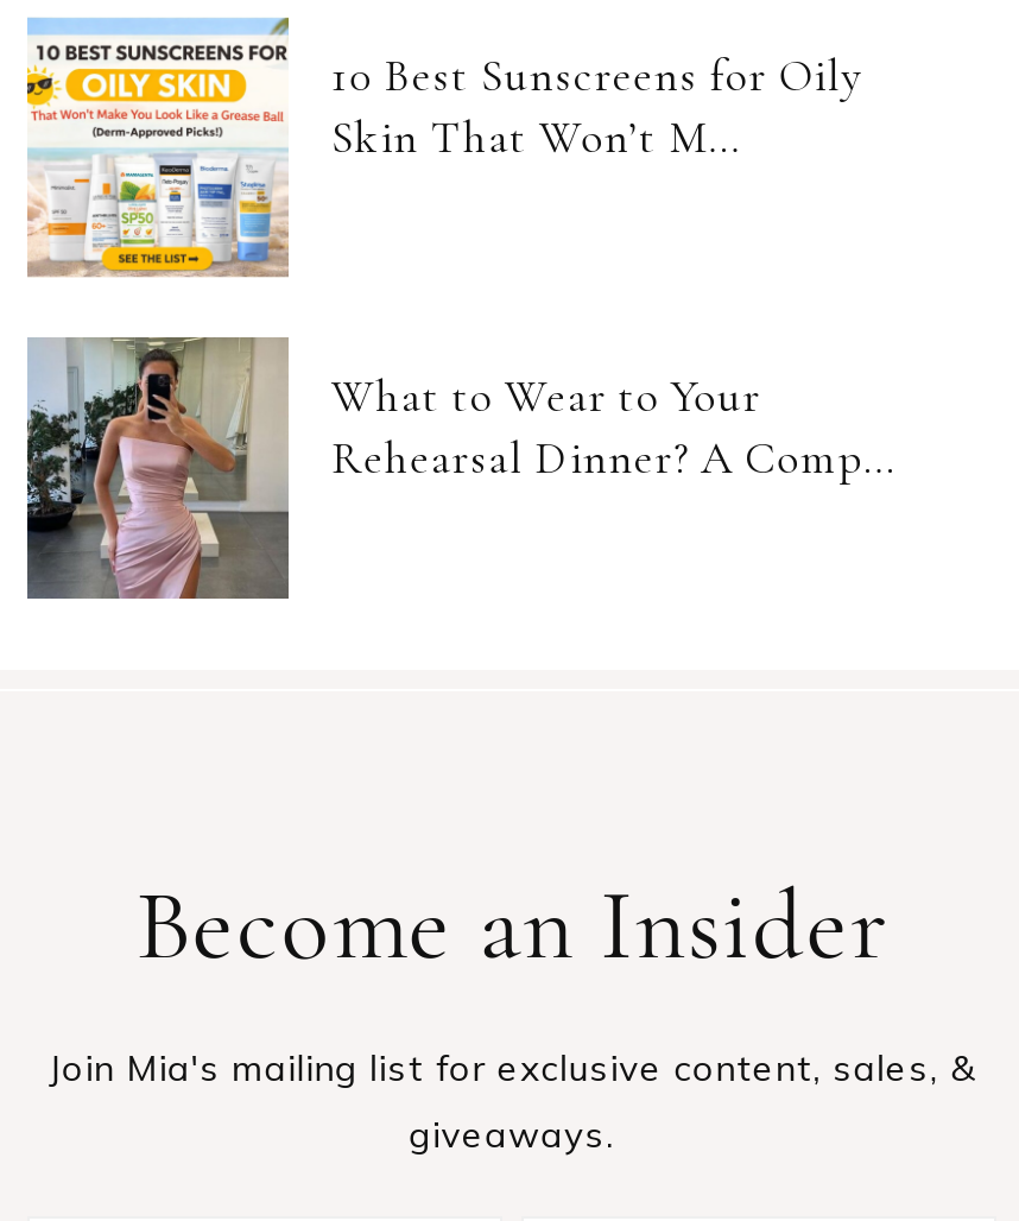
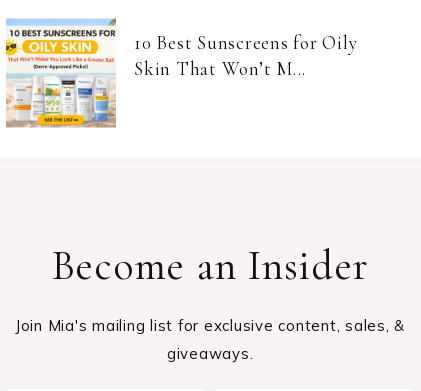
[25,335,895,601] [image] | What to Wear to Your | Rehearsal Dinner? A Comp... -> none

